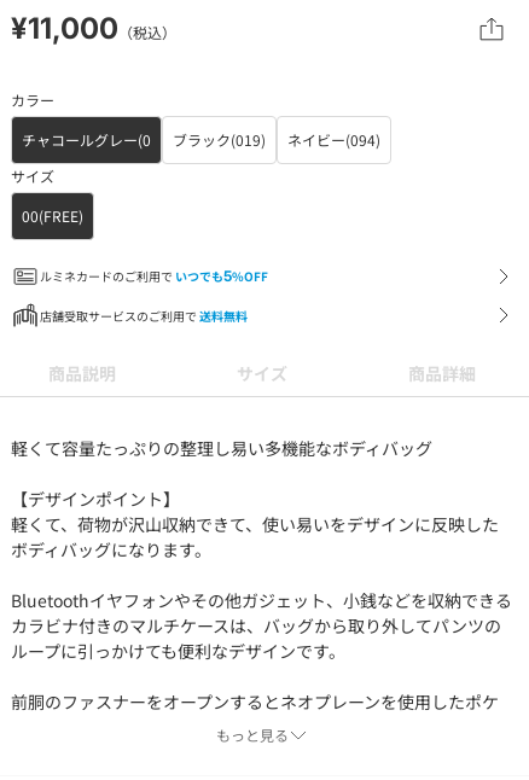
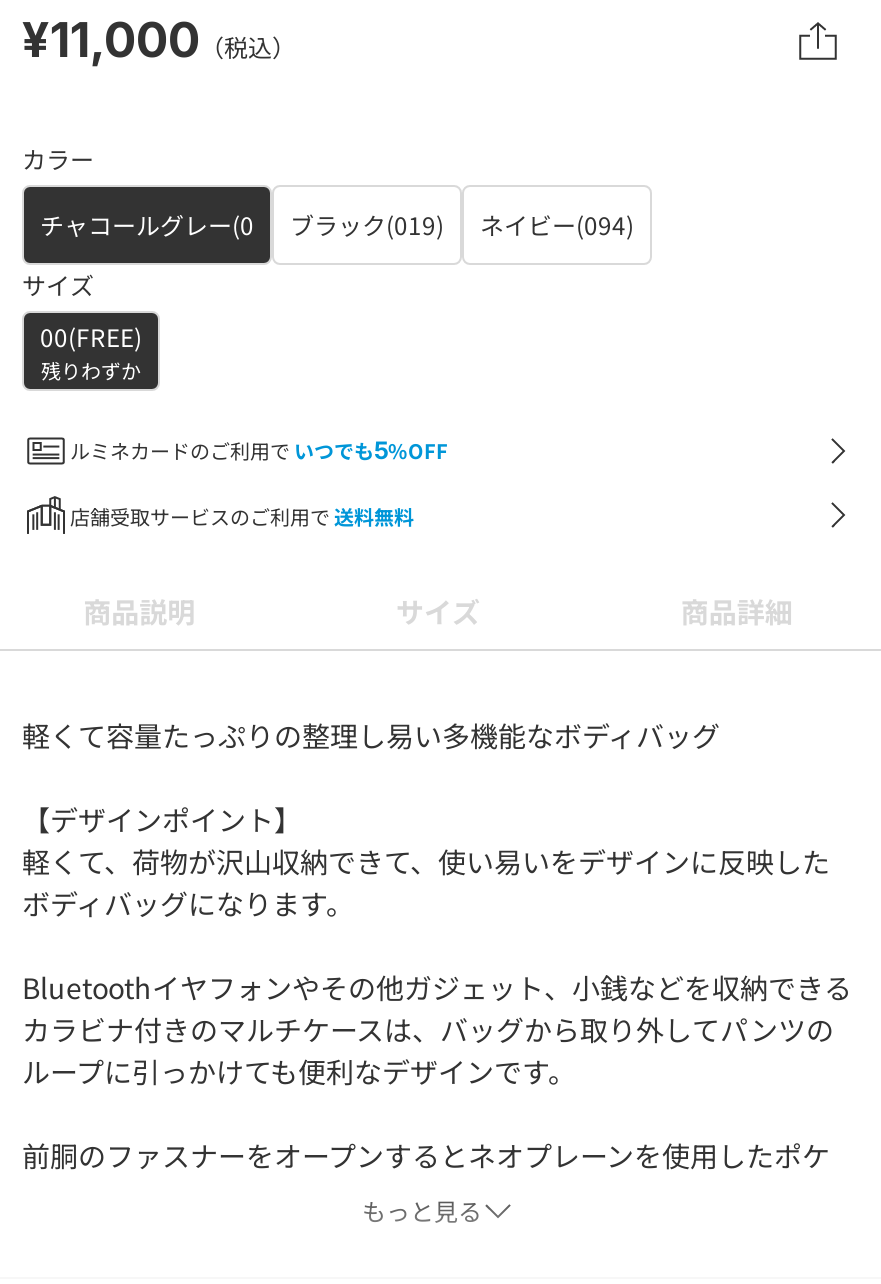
none -> [41,354,141,384] 残りわずか

